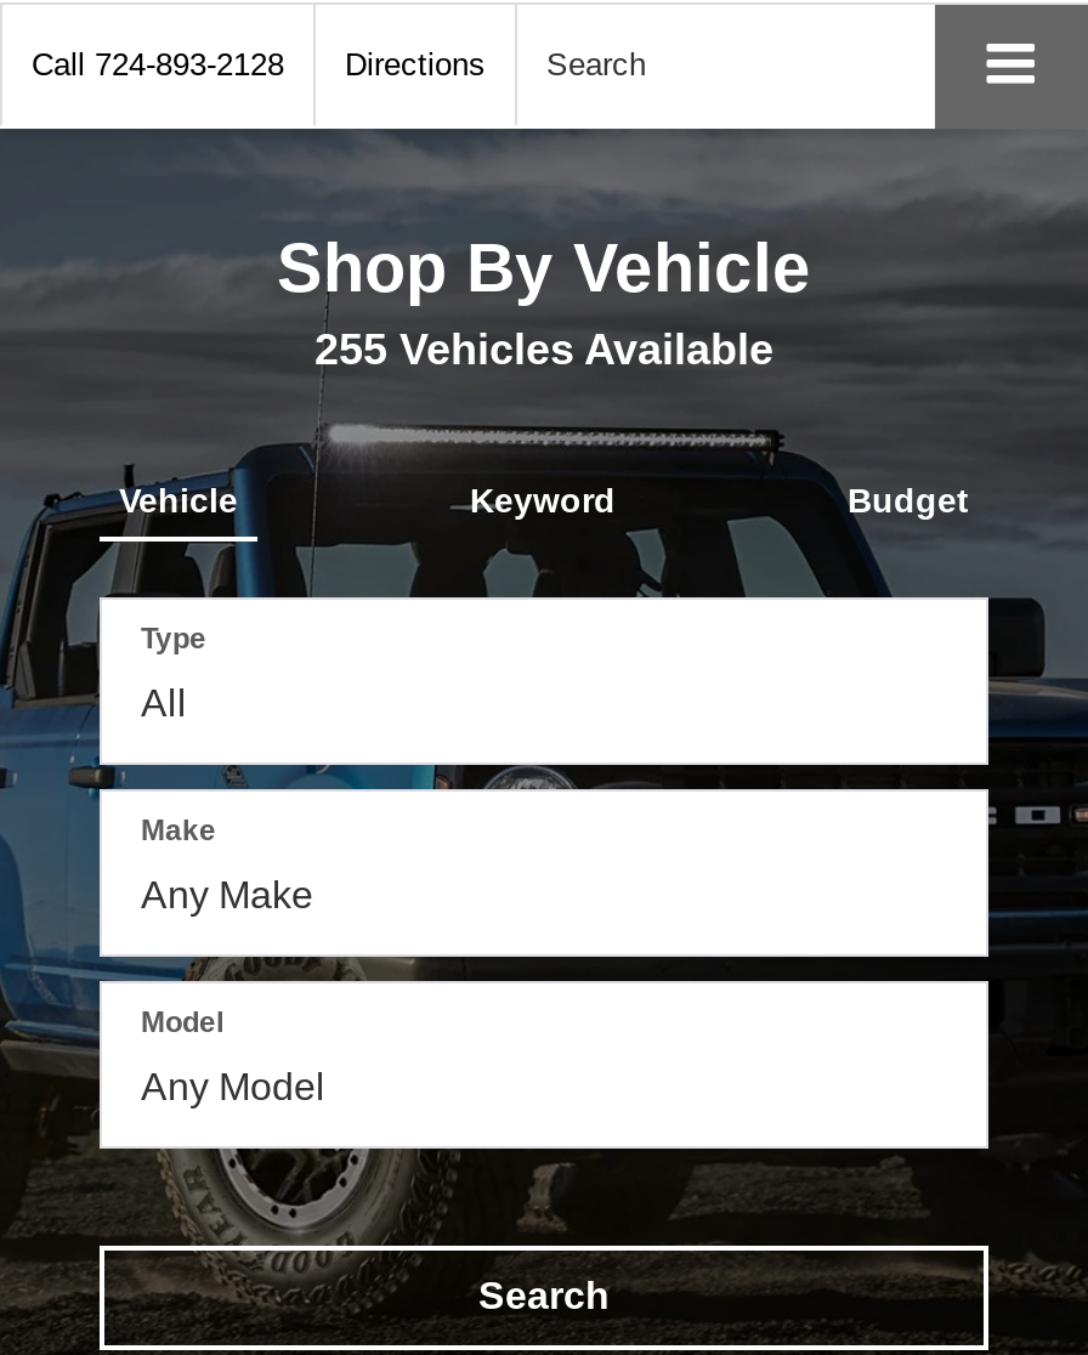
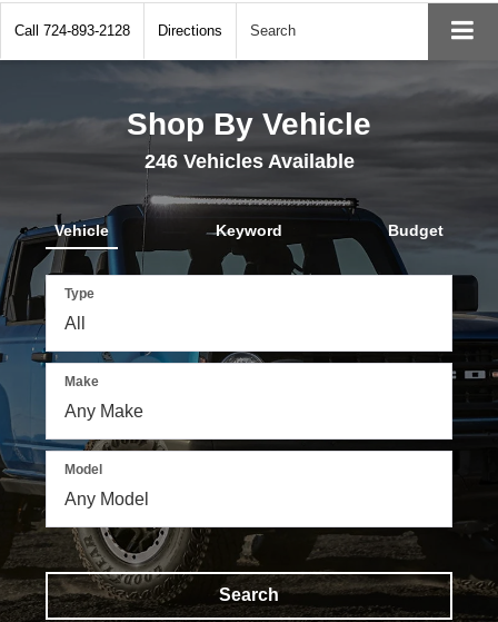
[314,325,773,373] 255 Vehicles Available -> [144,150,354,172] 246 Vehicles Available

